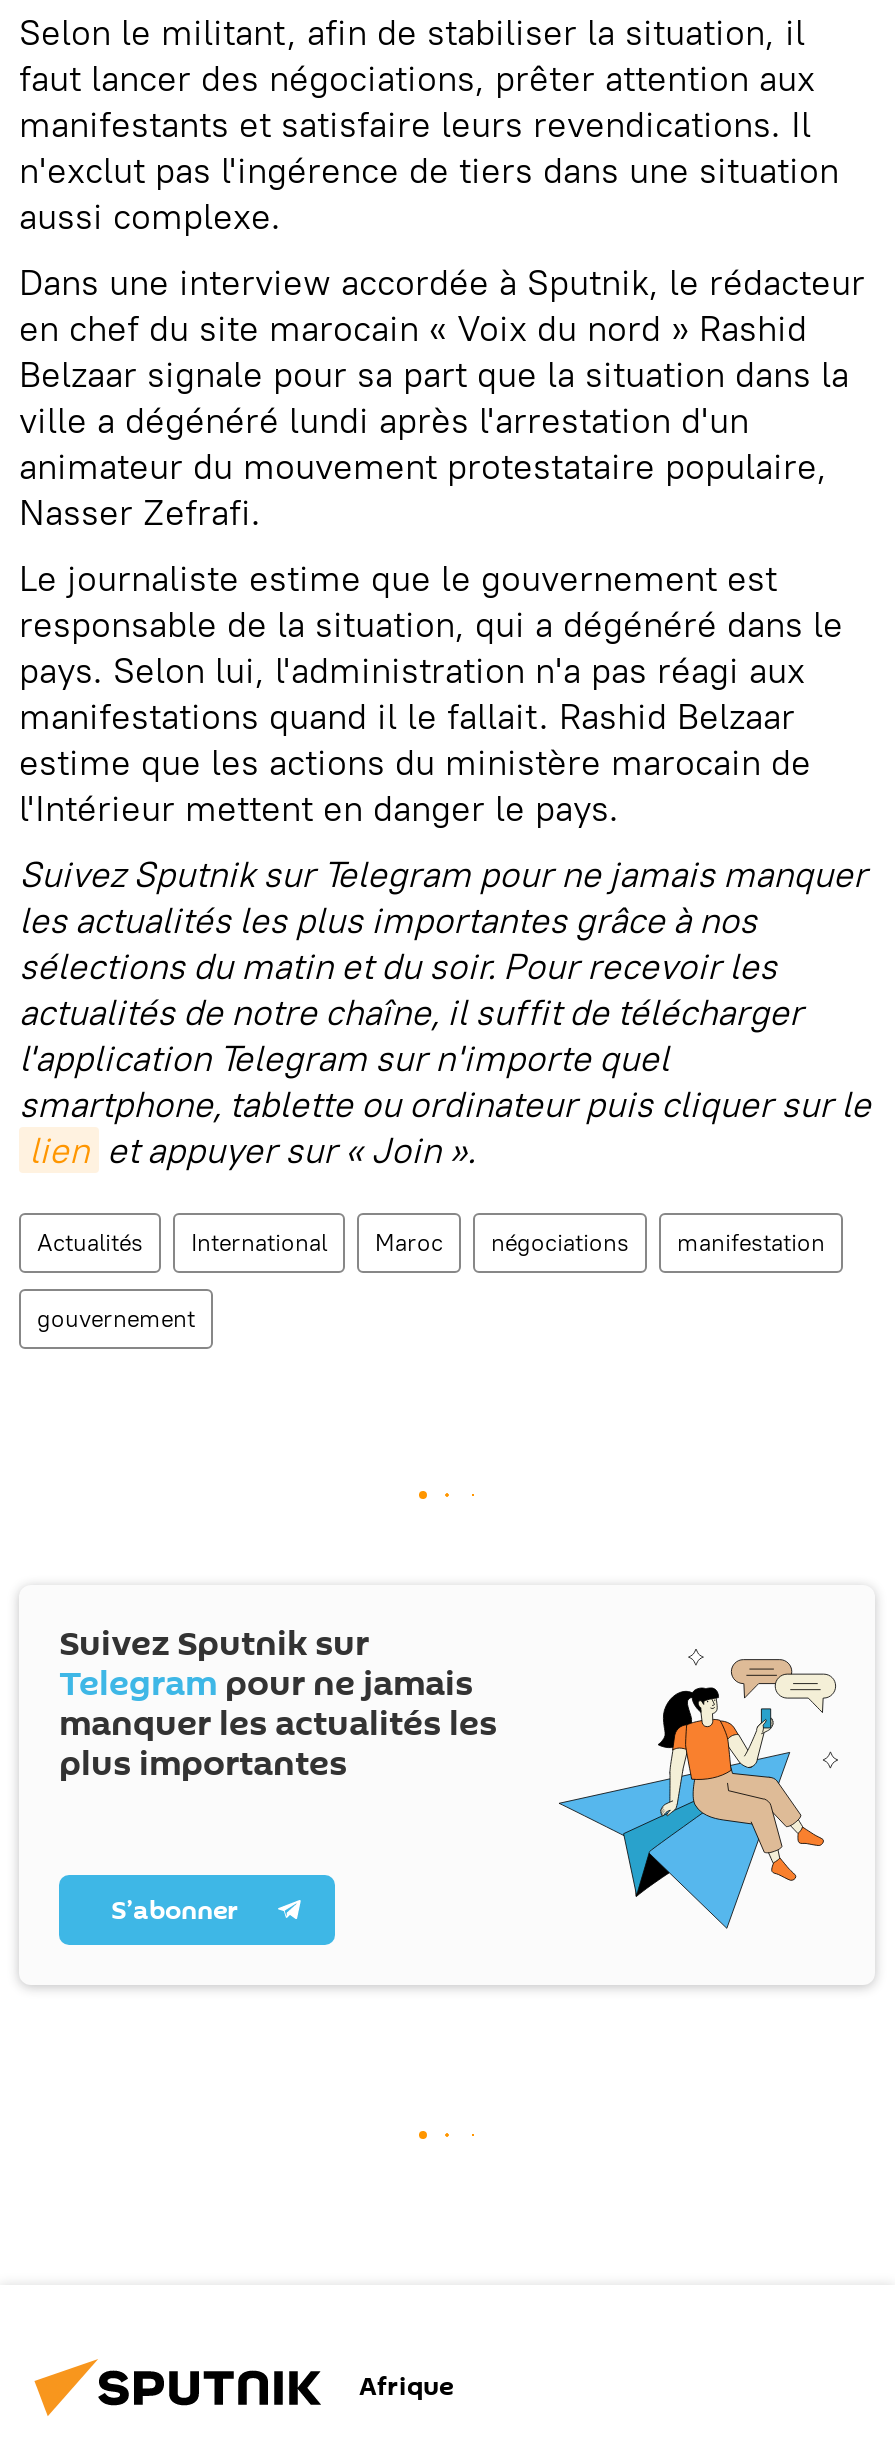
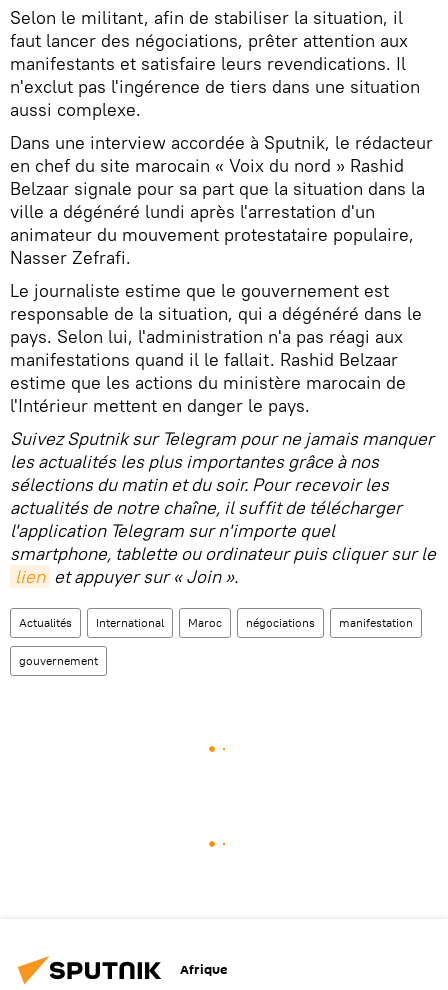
[59,1619,839,1931] [image] | Suivez Sputnik sur | Telegram pour ne jamais | manquer les actualités les | plus importantes | S’abonner -> none

